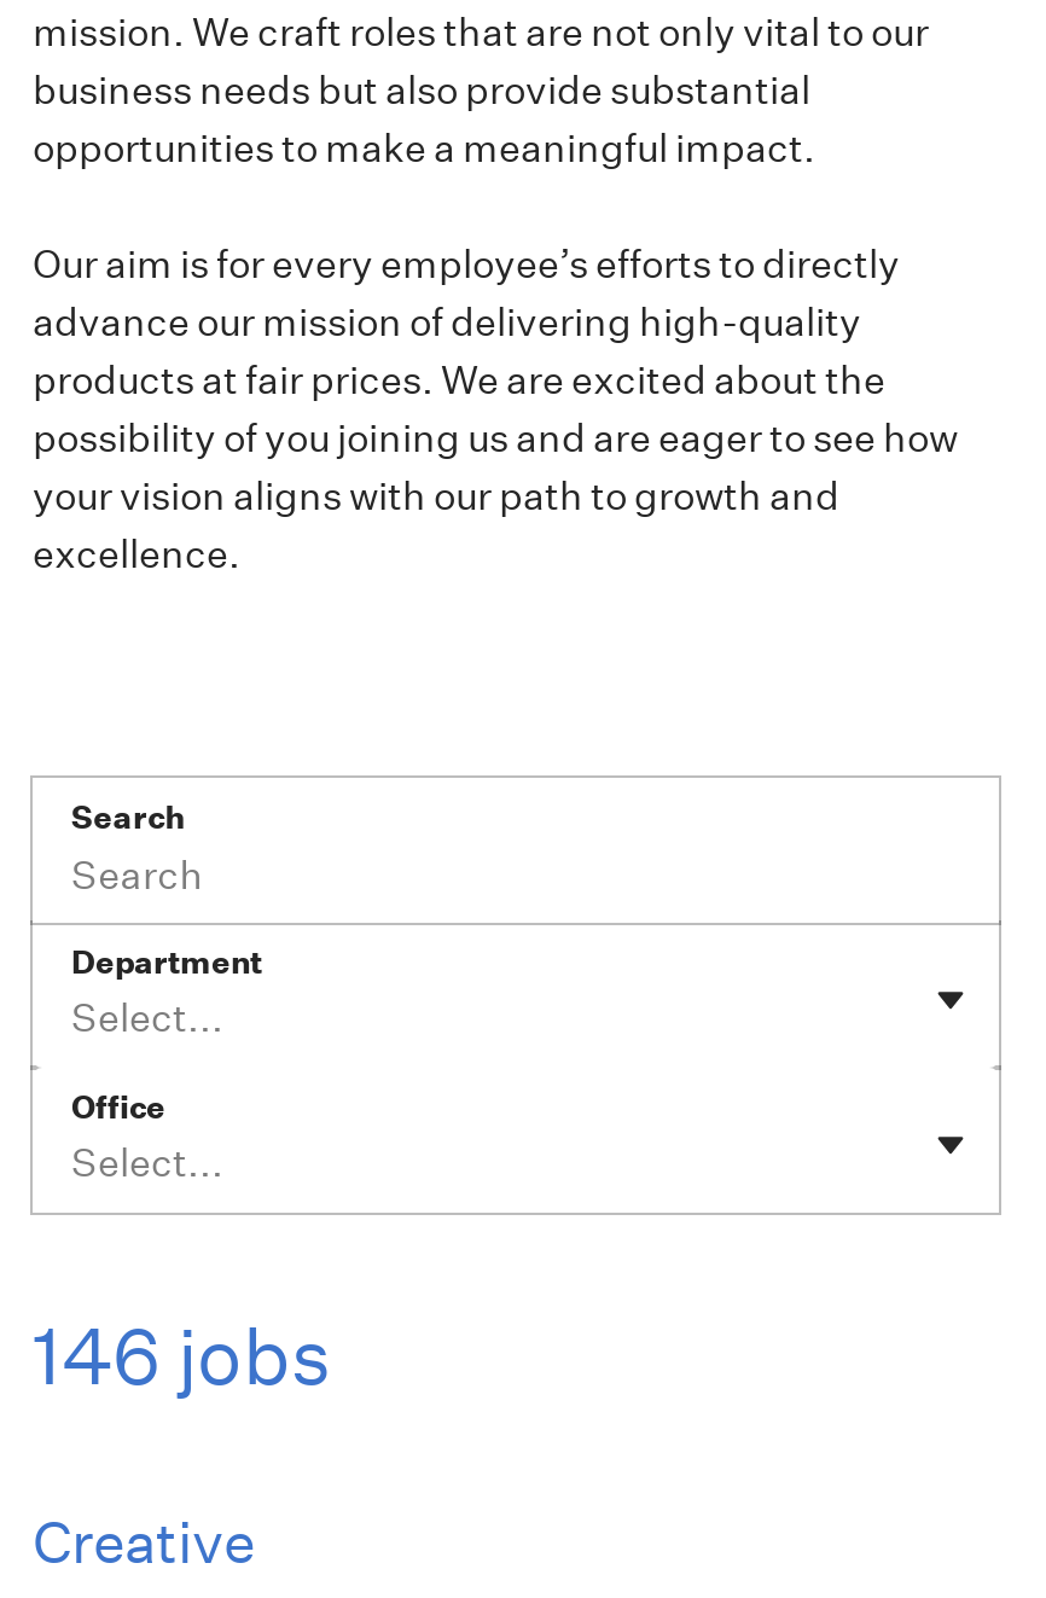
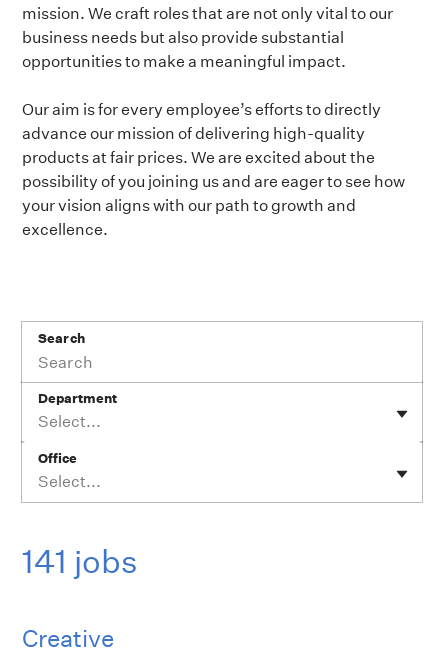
[33,1309,332,1404] 146 jobs -> [22,542,138,581] 141 jobs

